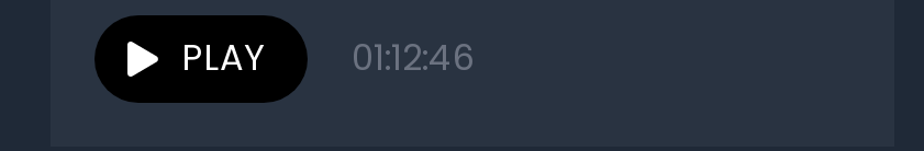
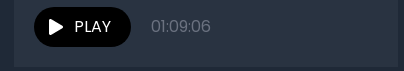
[182,33,475,83] PLAY 01:12:46 -> [74,15,211,38] PLAY 01:09:06

